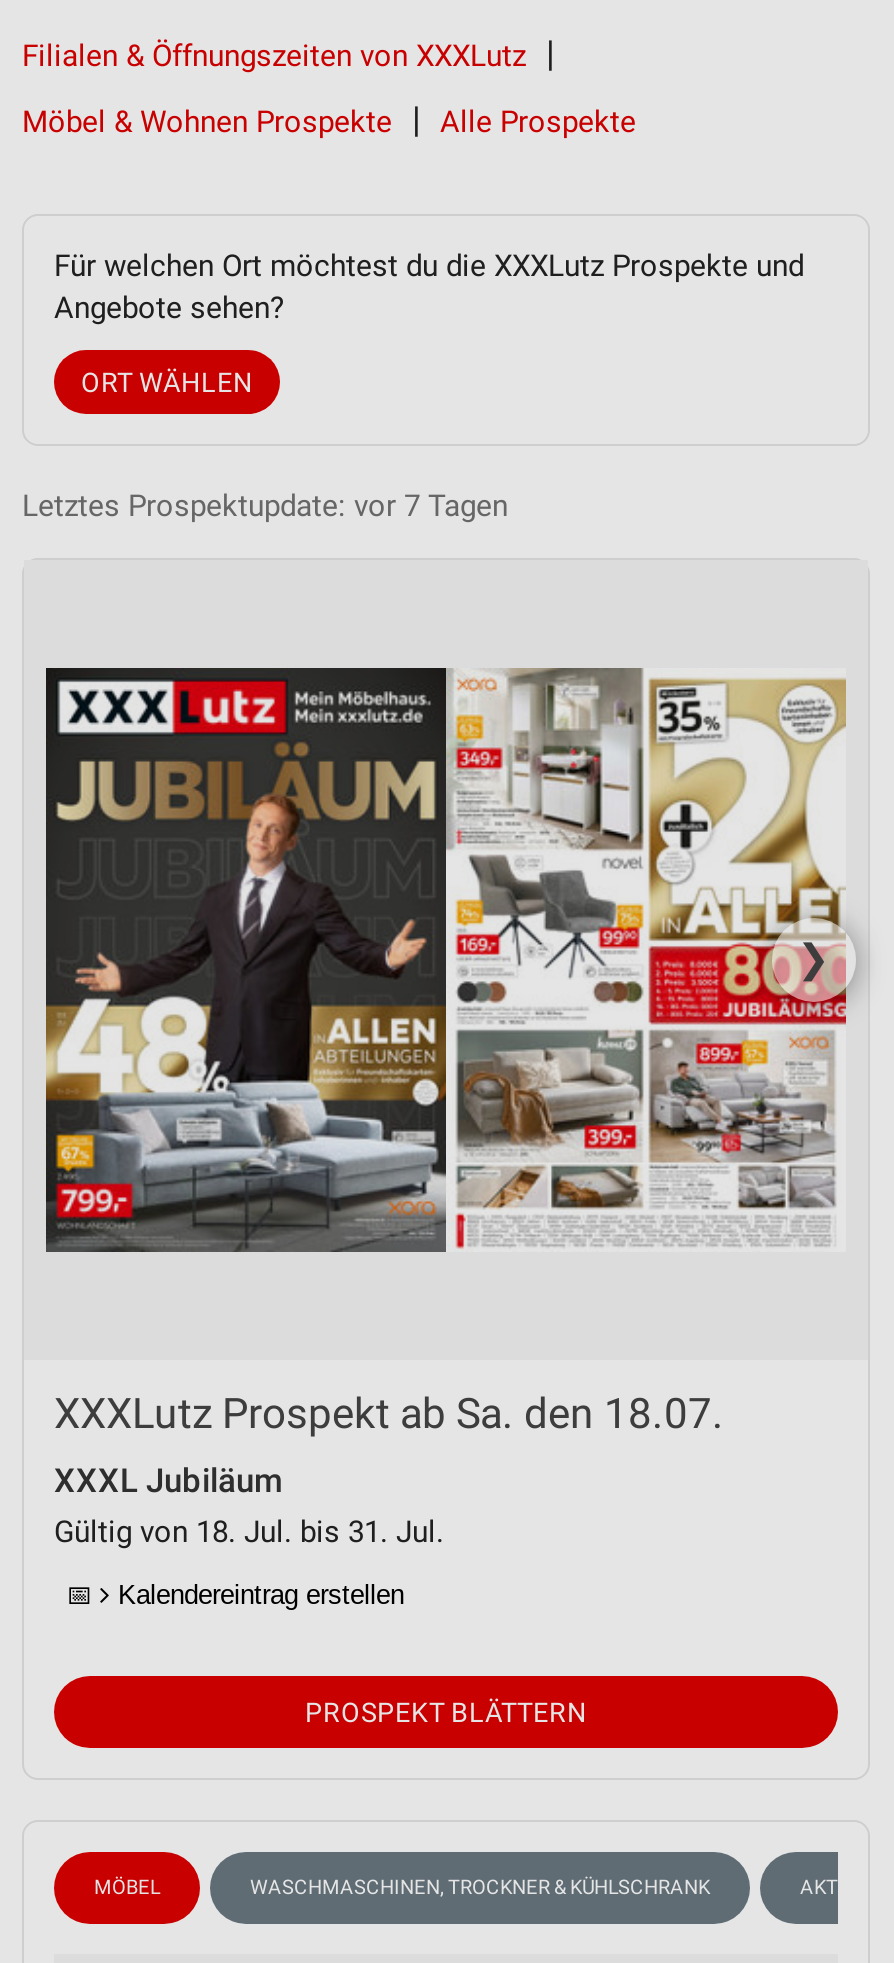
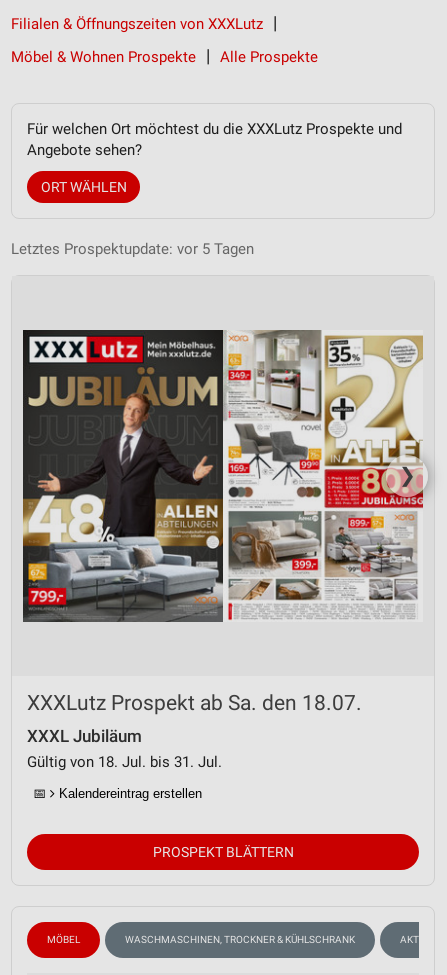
[22,488,508,524] Letztes Prospektupdate: vor 7 Tagen -> [11,240,254,258] Letztes Prospektupdate: vor 5 Tagen

